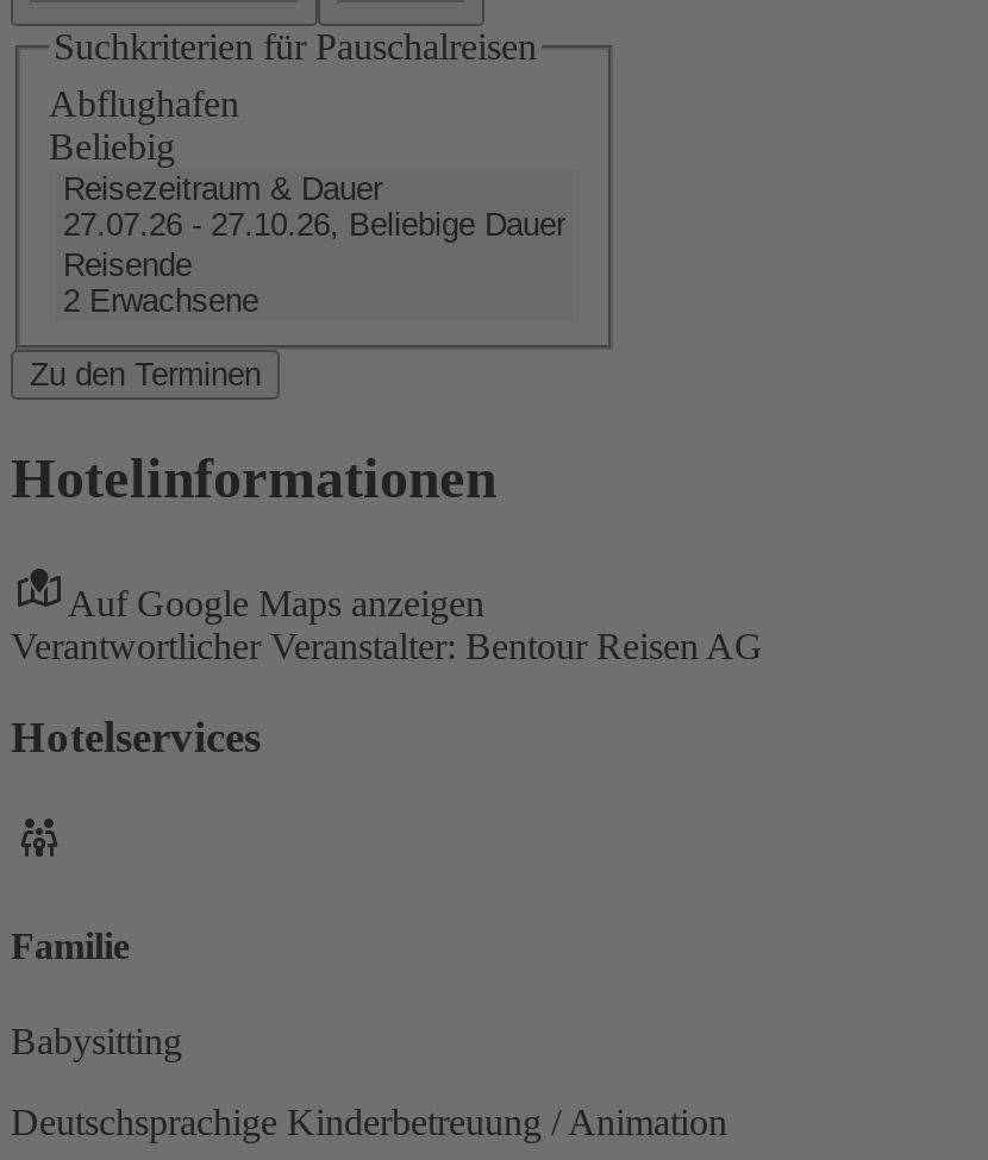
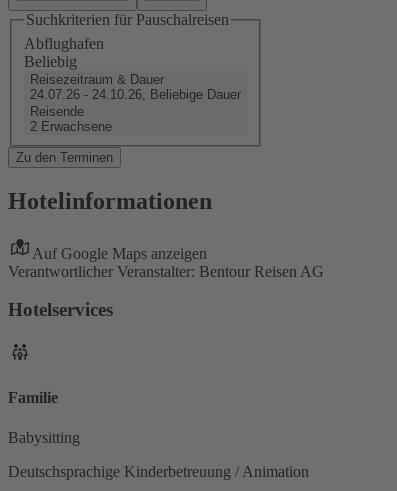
[63,207,565,242] 27.07.26 - 27.10.26, Beliebige Dauer -> [30,87,241,102] 24.07.26 - 24.10.26, Beliebige Dauer

